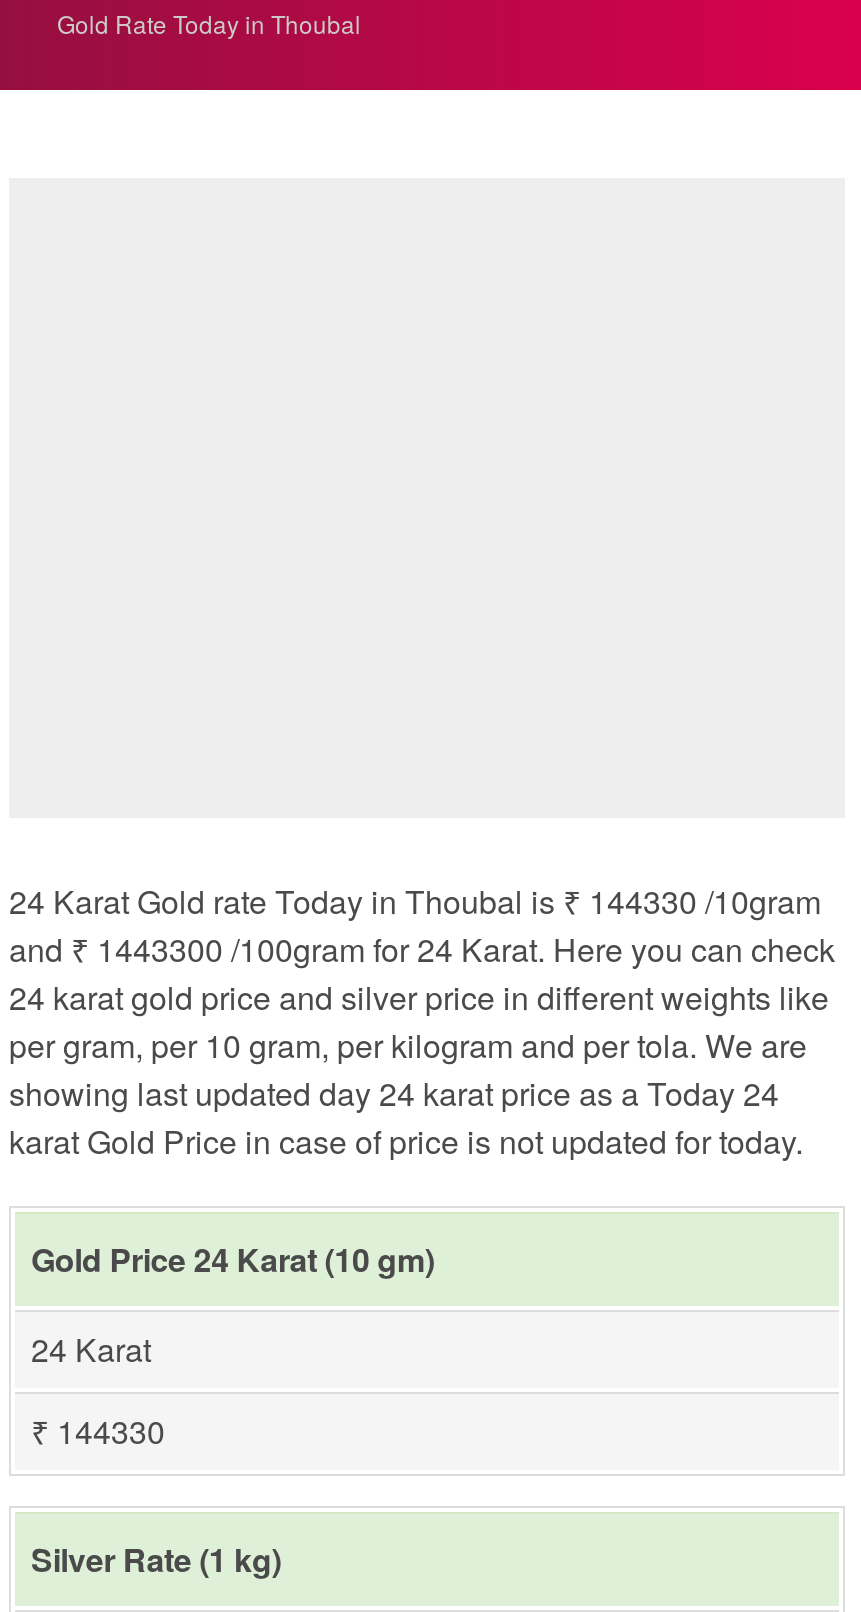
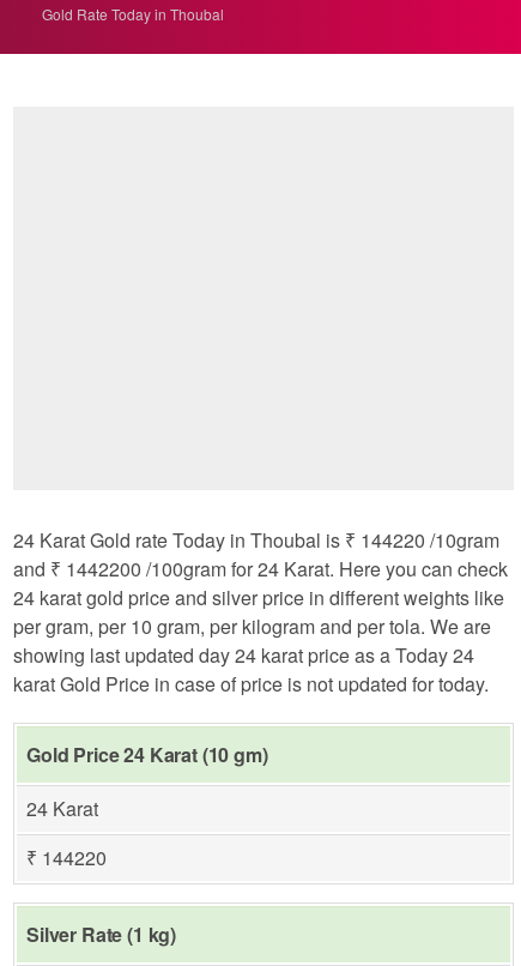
[9,878,821,924] 24 Karat Gold rate Today in Thoubal is ₹ 144330 /10gram -> [13,526,499,554] 24 Karat Gold rate Today in Thoubal is ₹ 144220 /10gram
[9,926,835,972] and ₹ 1443300 /100gram for 24 Karat. Here you can check -> [13,555,508,583] and ₹ 1442200 /100gram for 24 Karat. Here you can check
[31,1408,165,1454] ₹ 144330 -> [26,844,107,872] ₹ 144220

